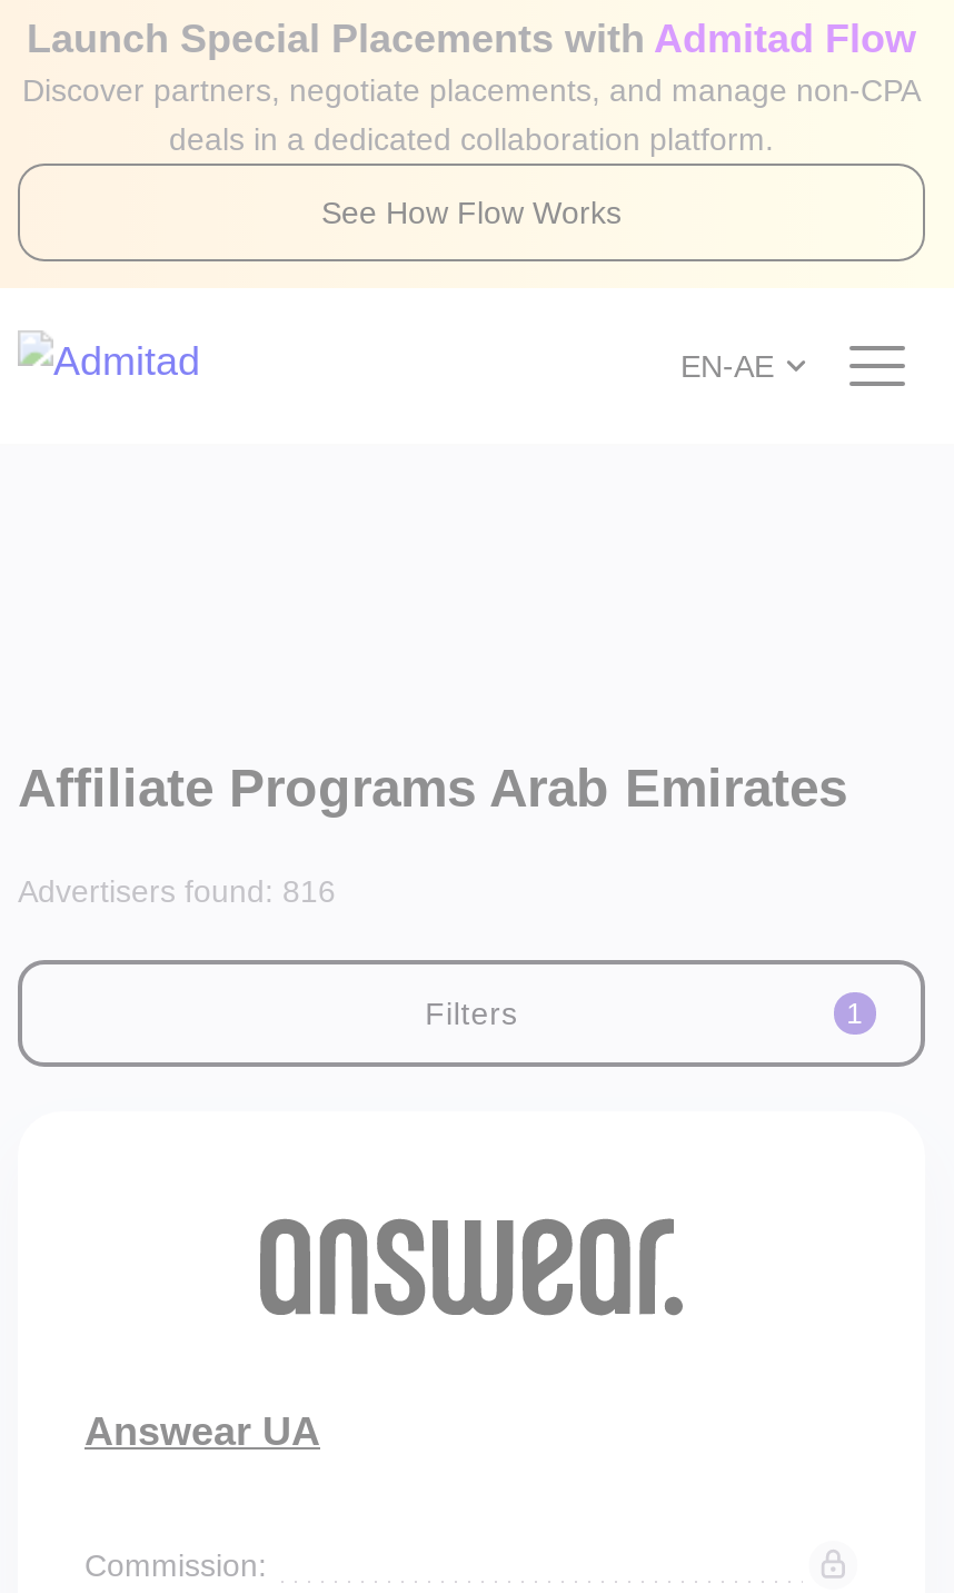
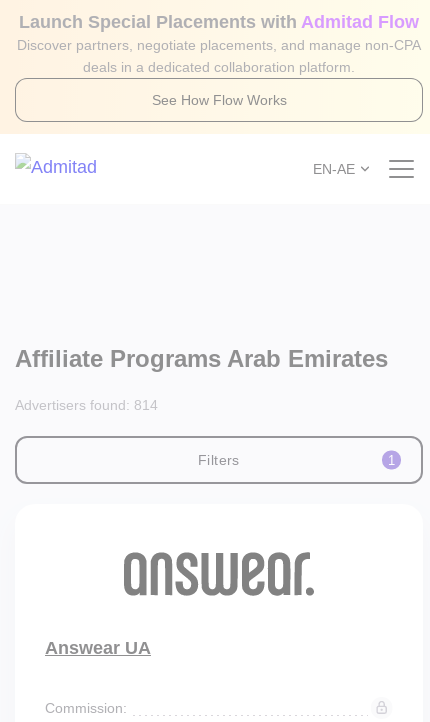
[18,873,336,909] Advertisers found: 816 -> [15,397,158,413] Advertisers found: 814

